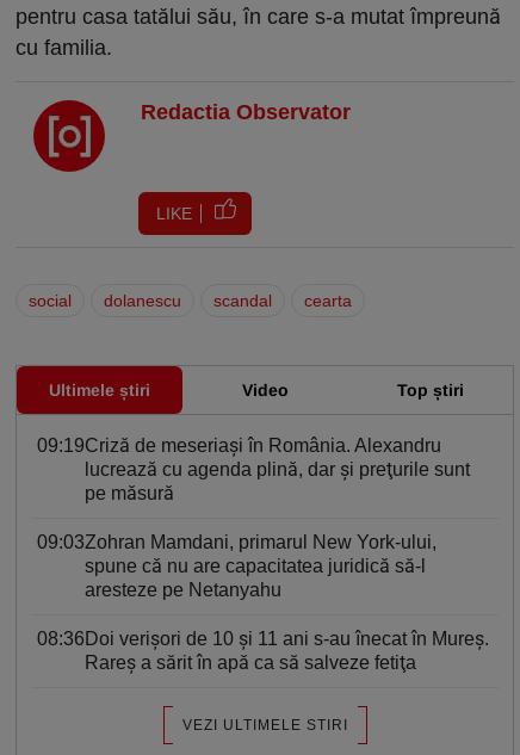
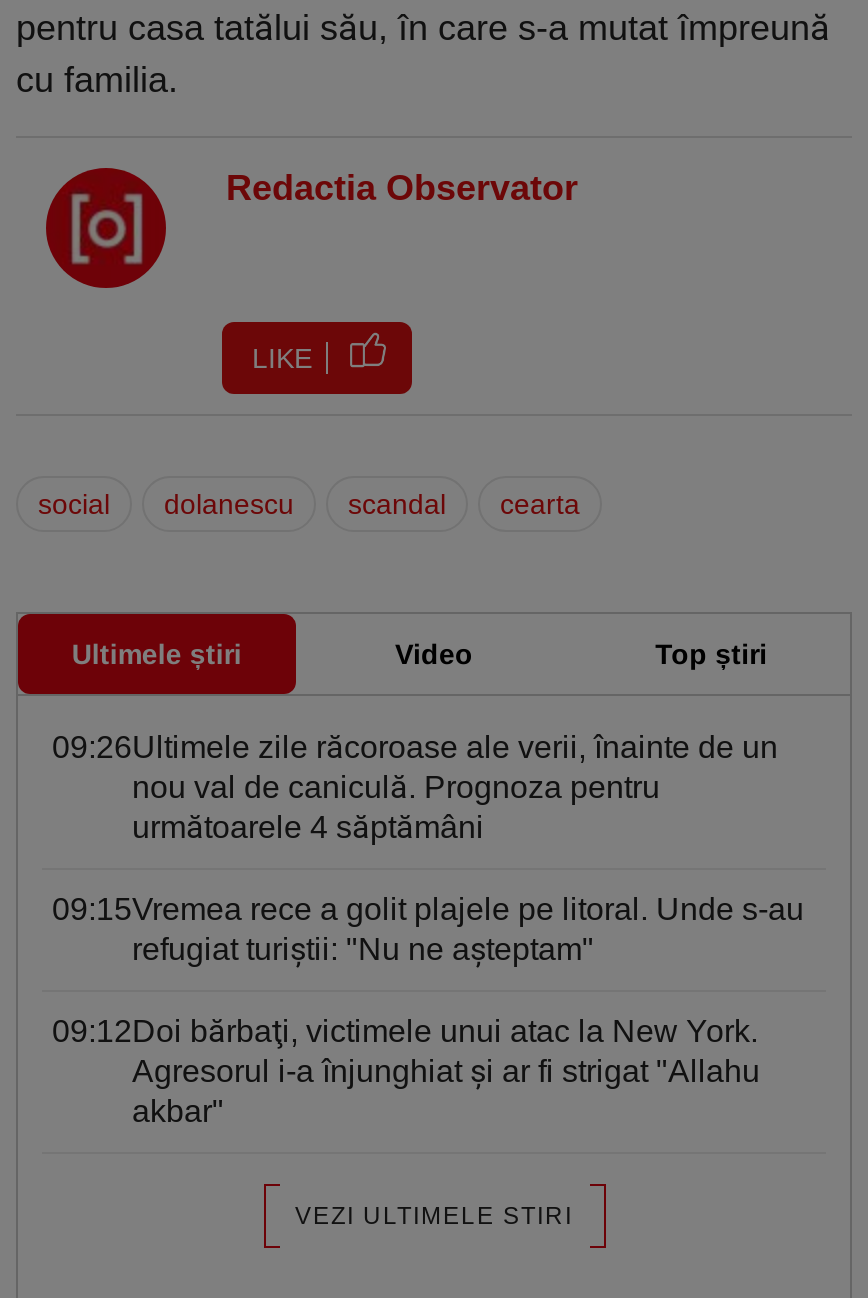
[37,436,470,504] 09:19Criză de meseriași în România. Alexandru | lucrează cu agenda plină, dar şi preţurile sunt | pe măsură -> [52,730,778,844] 09:26Ultimele zile răcoroase ale verii, înainte de un | nou val de caniculă. Prognoza pentru | următoarele 4 săptămâni
[37,532,437,600] 09:03Zohran Mamdani, primarul New York-ului, | spune că nu are capacitatea juridică să-l | aresteze pe Netanyahu -> [52,892,804,966] 09:15Vremea rece a golit plajele pe litoral. Unde s-au | refugiat turiștii: "Nu ne aşteptam"
[37,629,489,673] 08:36Doi verișori de 10 și 11 ani s-au înecat în Mureș. | Rareș a sărit în apă ca să salveze fetiţa -> [52,1014,760,1128] 09:12Doi bărbaţi, victimele unui atac la New York. | Agresorul i-a înjunghiat şi ar fi strigat "Allahu | akbar"

